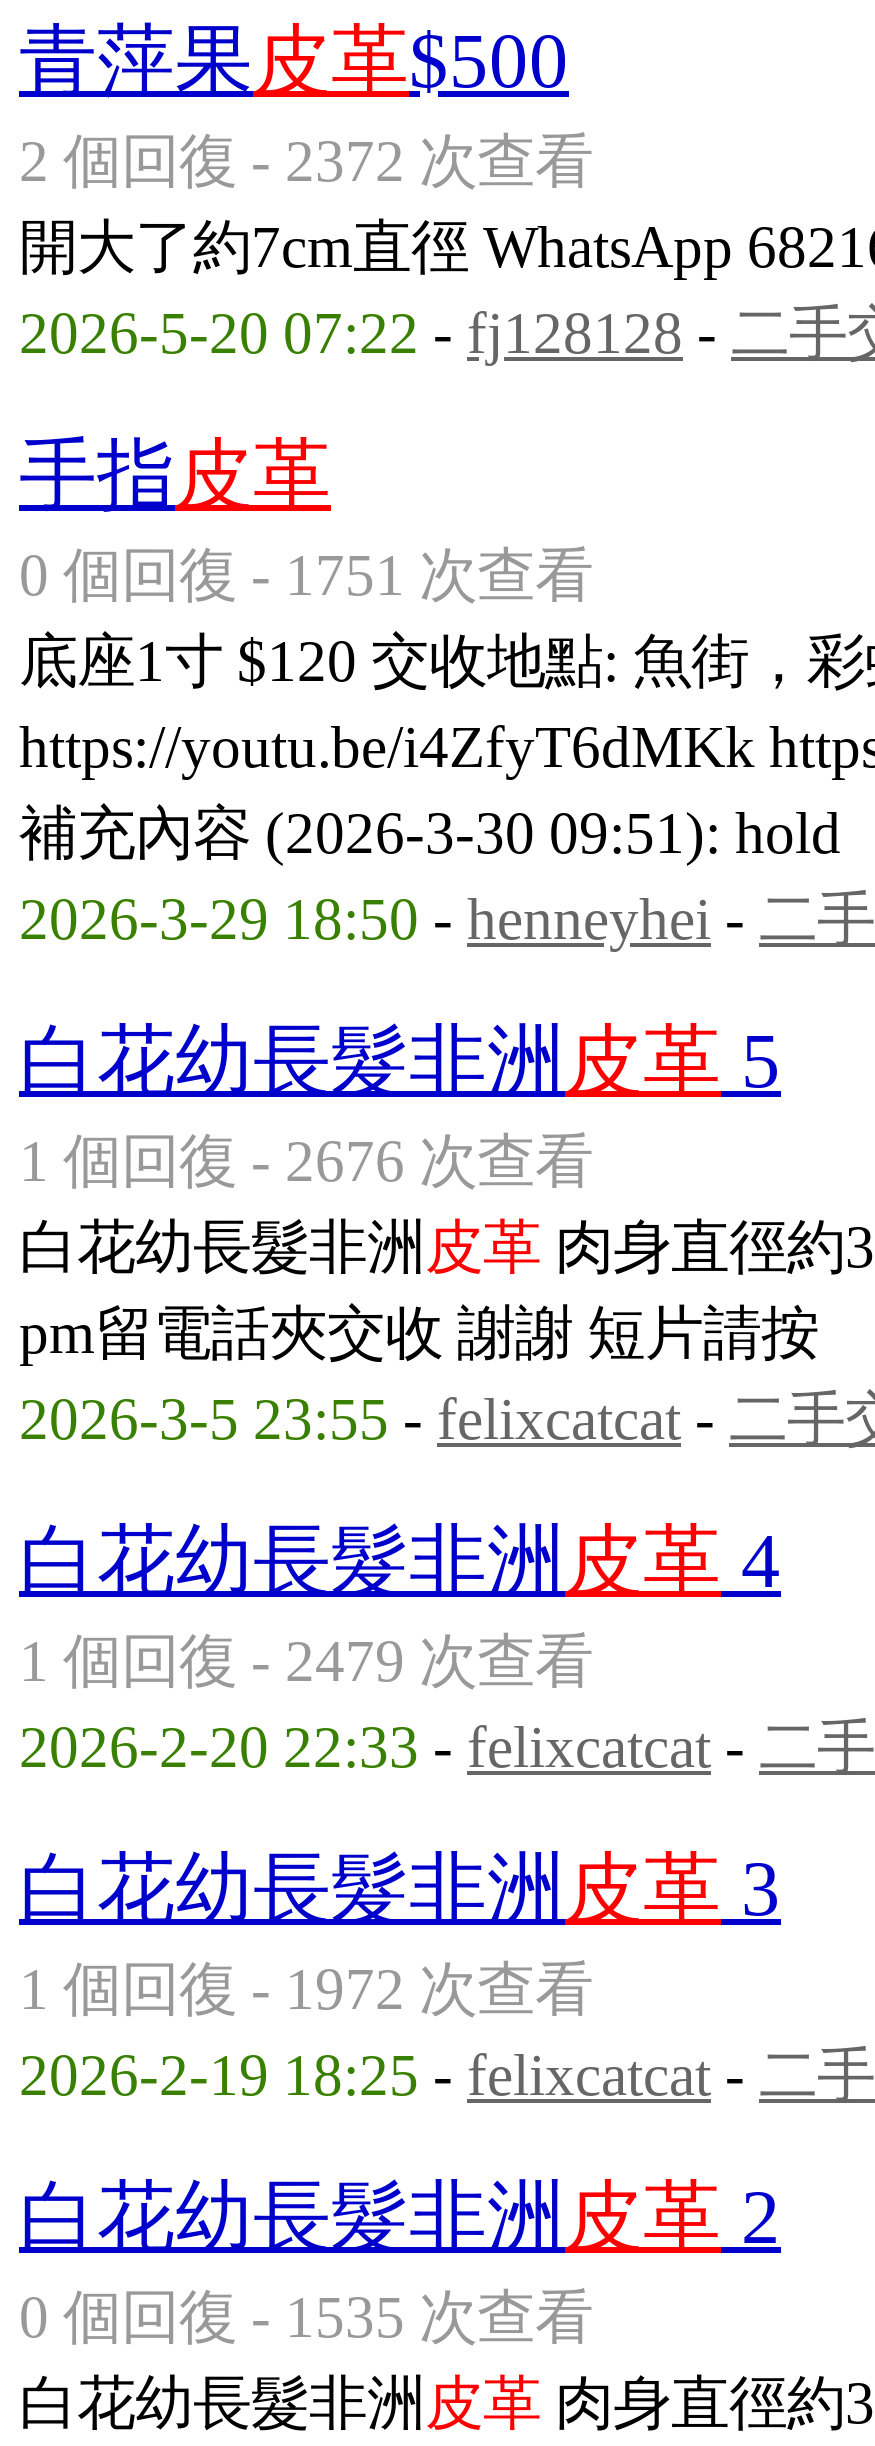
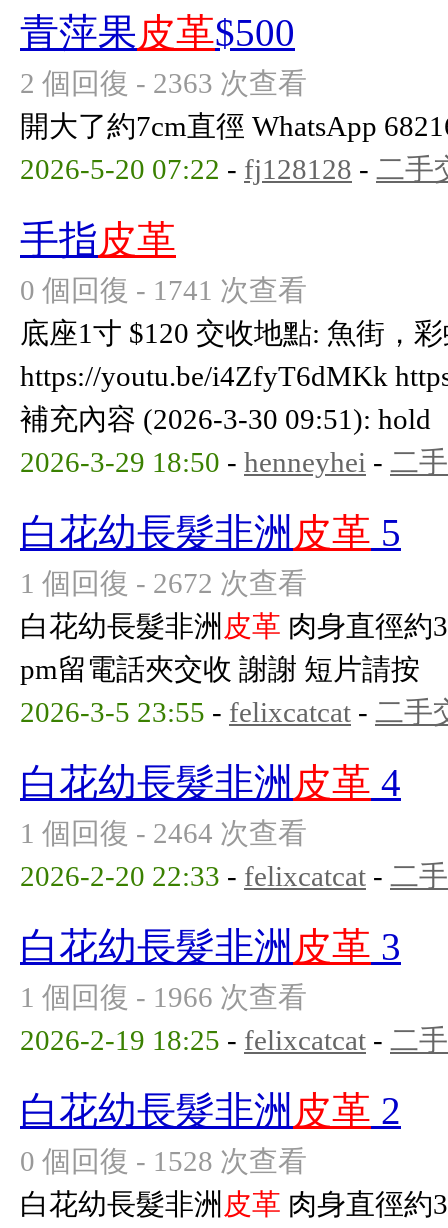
[19,129,593,193] 2 個回復 - 2372 次查看 -> [20,67,307,99] 2 個回復 - 2363 次查看
[19,543,593,607] 0 個回復 - 1751 次查看 -> [20,274,307,306] 0 個回復 - 1741 次查看
[19,1129,593,1193] 1 個回復 - 2676 次查看 -> [20,567,307,599] 1 個回復 - 2672 次查看
[19,1629,593,1693] 1 個回復 - 2479 次查看 -> [20,817,307,849] 1 個回復 - 2464 次查看
[19,1957,593,2021] 1 個回復 - 1972 次查看 -> [20,981,307,1013] 1 個回復 - 1966 次查看
[19,2285,593,2349] 0 個回復 - 1535 次查看 -> [20,1145,307,1177] 0 個回復 - 1528 次查看

